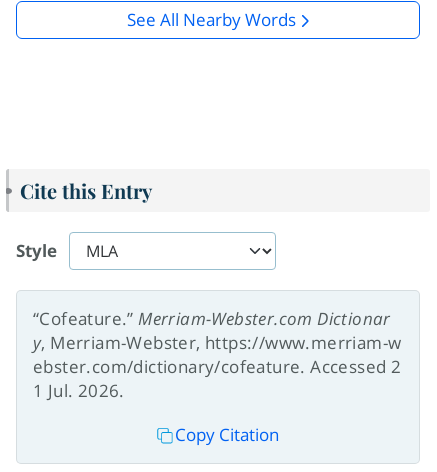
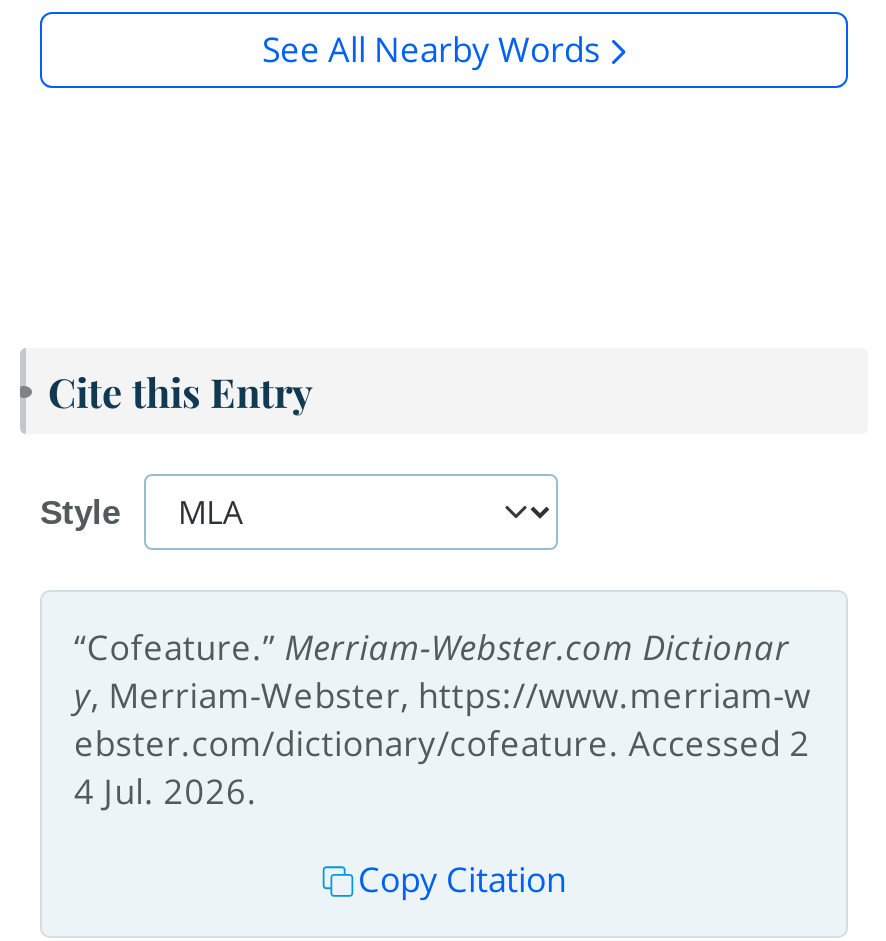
[33,379,125,402] 1 Jul. 2026. -> [74,768,258,814] 4 Jul. 2026.

